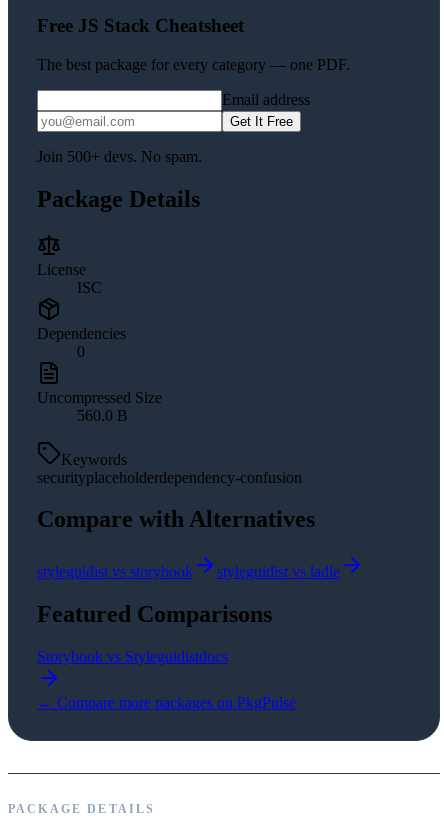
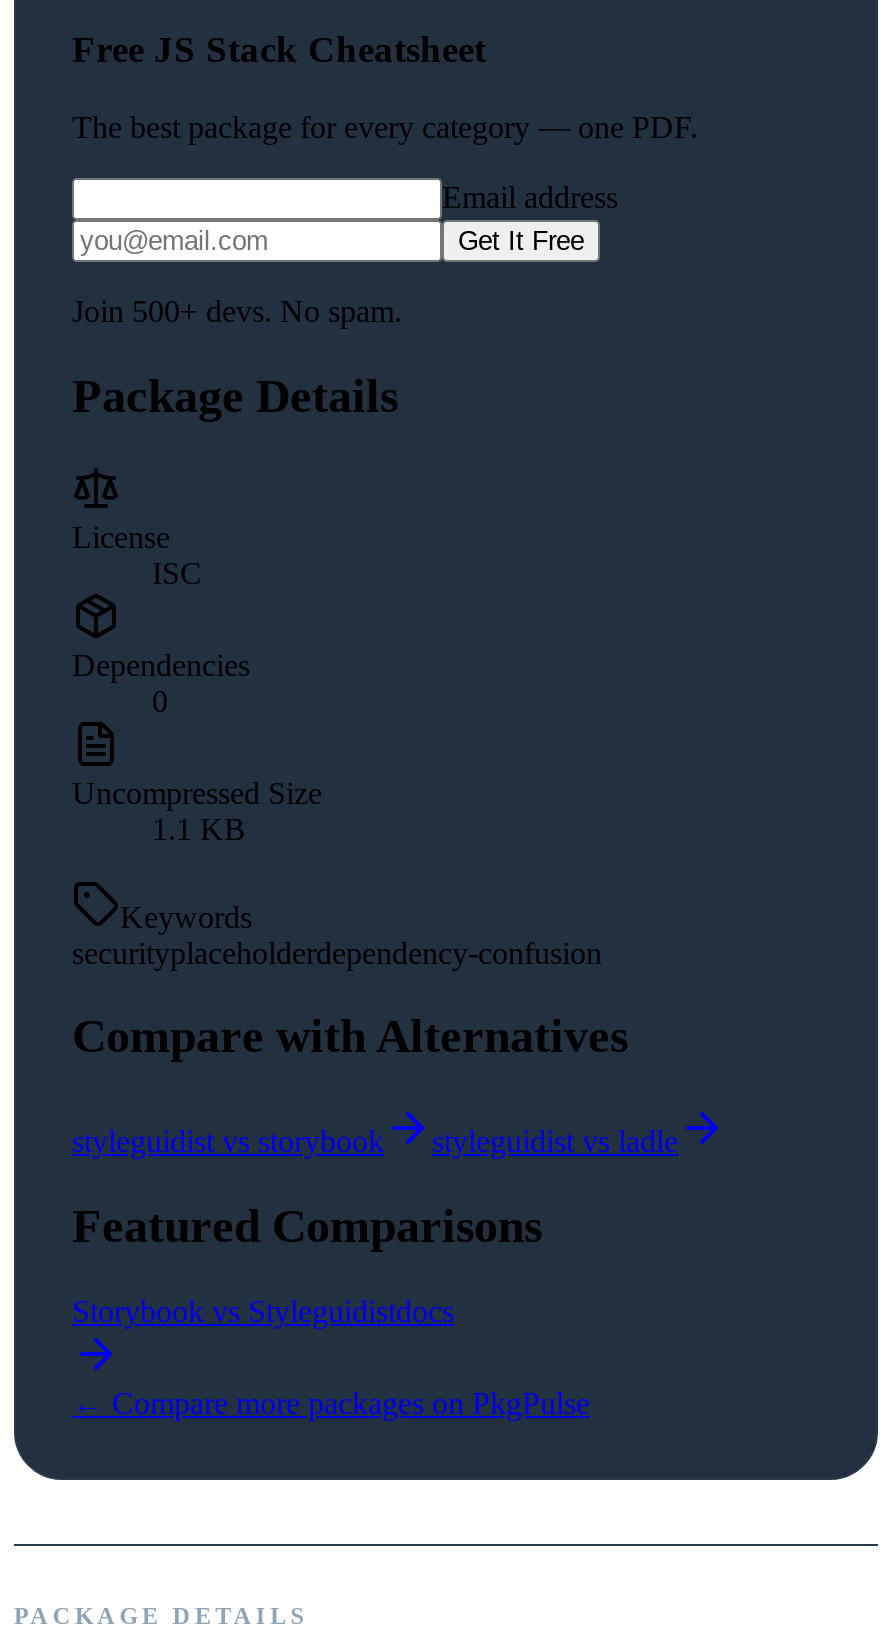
[77,407,128,424] 560.0 B -> [152,811,246,845] 1.1 KB

